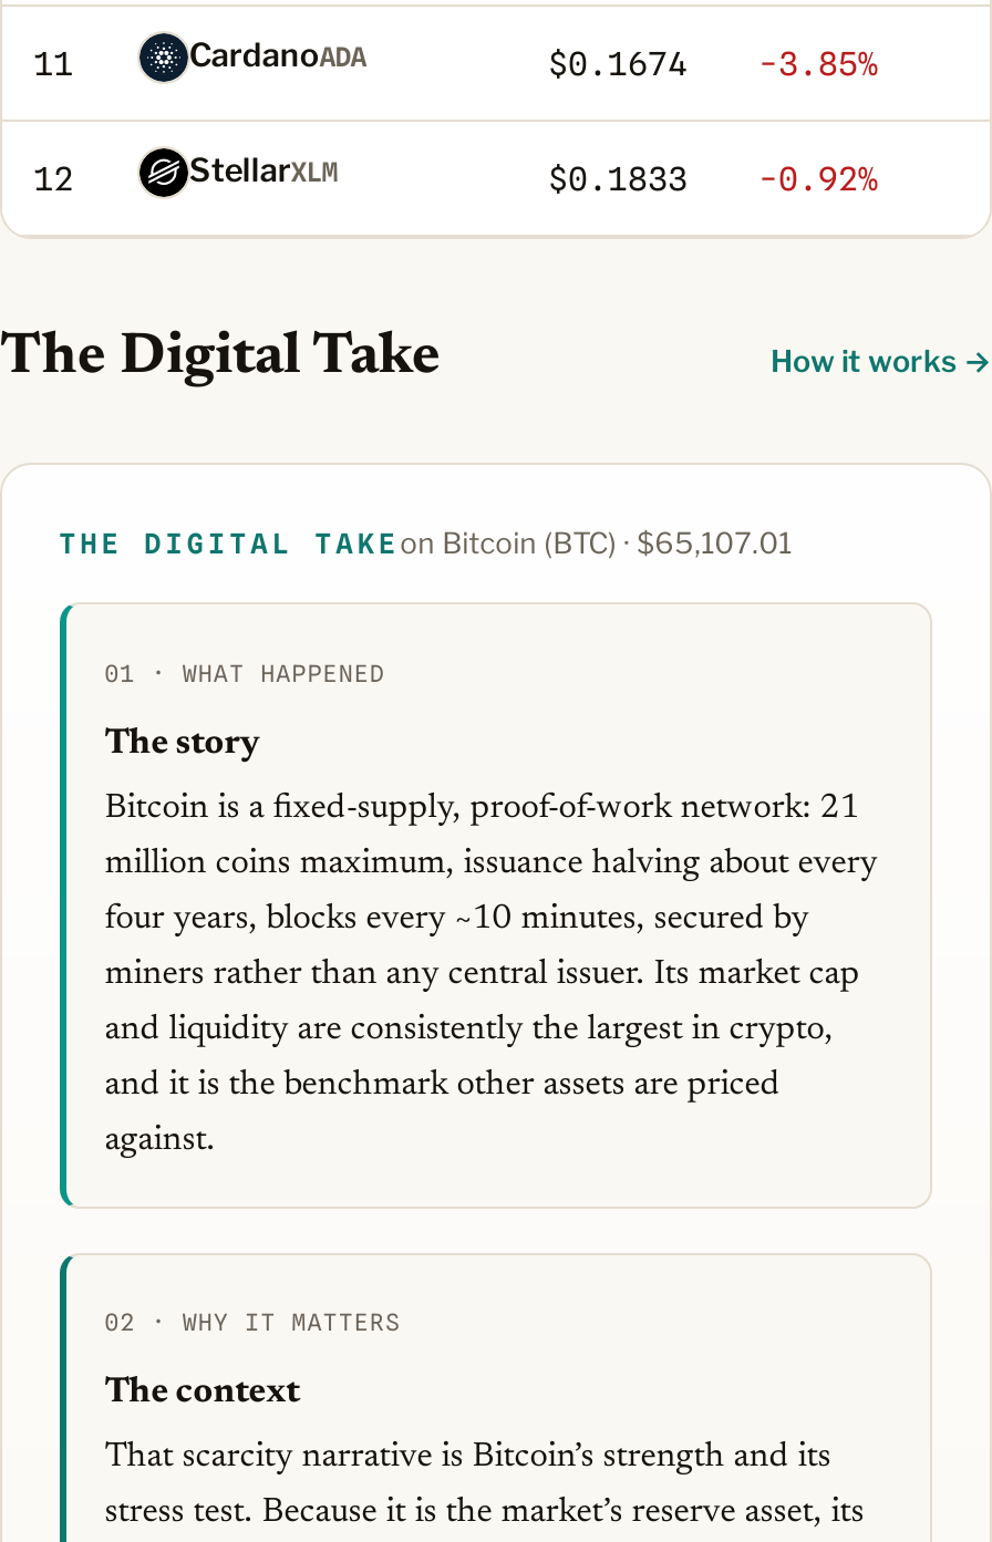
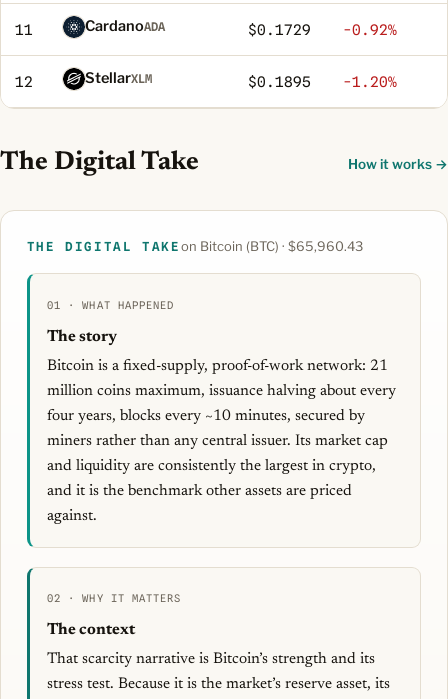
[548,45,688,83] $0.1674 -> [248,21,311,38] $0.1729
[759,45,878,83] -3.85% -> [343,21,397,38] -0.92%
[548,160,688,198] $0.1833 -> [248,73,311,90] $0.1895
[759,160,878,198] -0.92% -> [343,73,397,90] -1.20%
[59,525,792,561] THE DIGITAL TAKE on Bitcoin (BTC) · $65,107.01 -> [27,238,363,254] THE DIGITAL TAKE on Bitcoin (BTC) · $65,960.43

